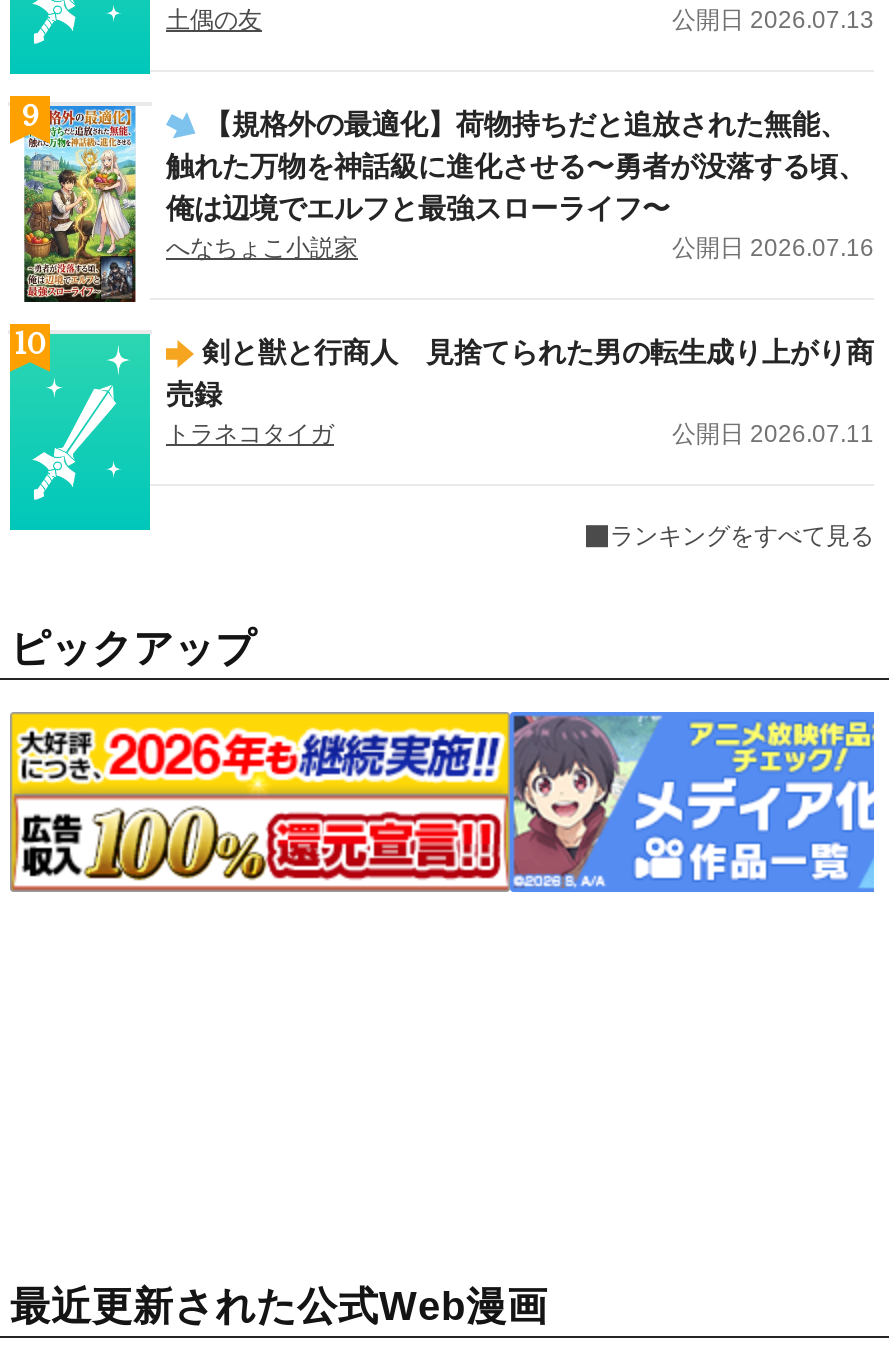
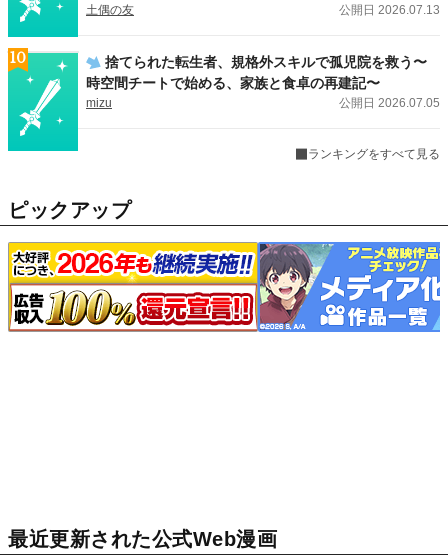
[10,98,874,304] [image] | 9 | 【規格外の最適化】荷物持ちだと追放された無能、 | 触れた万物を神話級に進化させる〜勇者が没落する頃、 | 俺は辺境でエルフと最強スローライフ〜 | へなちょこ小説家 | 公開日 2026.07.16 -> none
[166,336,874,448] 剣と獣と行商人 見捨てられた男の転生成り上がり商 | 売録 | トラネコタイガ | 公開日 2026.07.11 -> [86,54,440,110] 捨てられた転生者、規格外スキルで孤児院を救う〜 | 時空間チートで始める、家族と食卓の再建記〜 | mizu | 公開日 2026.07.05

